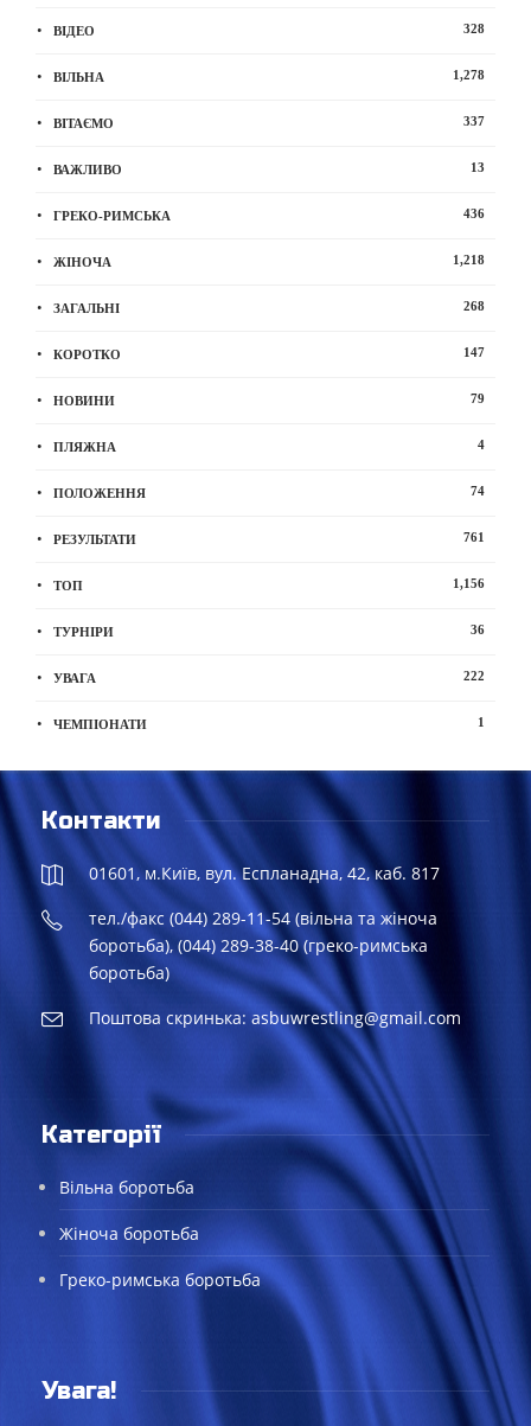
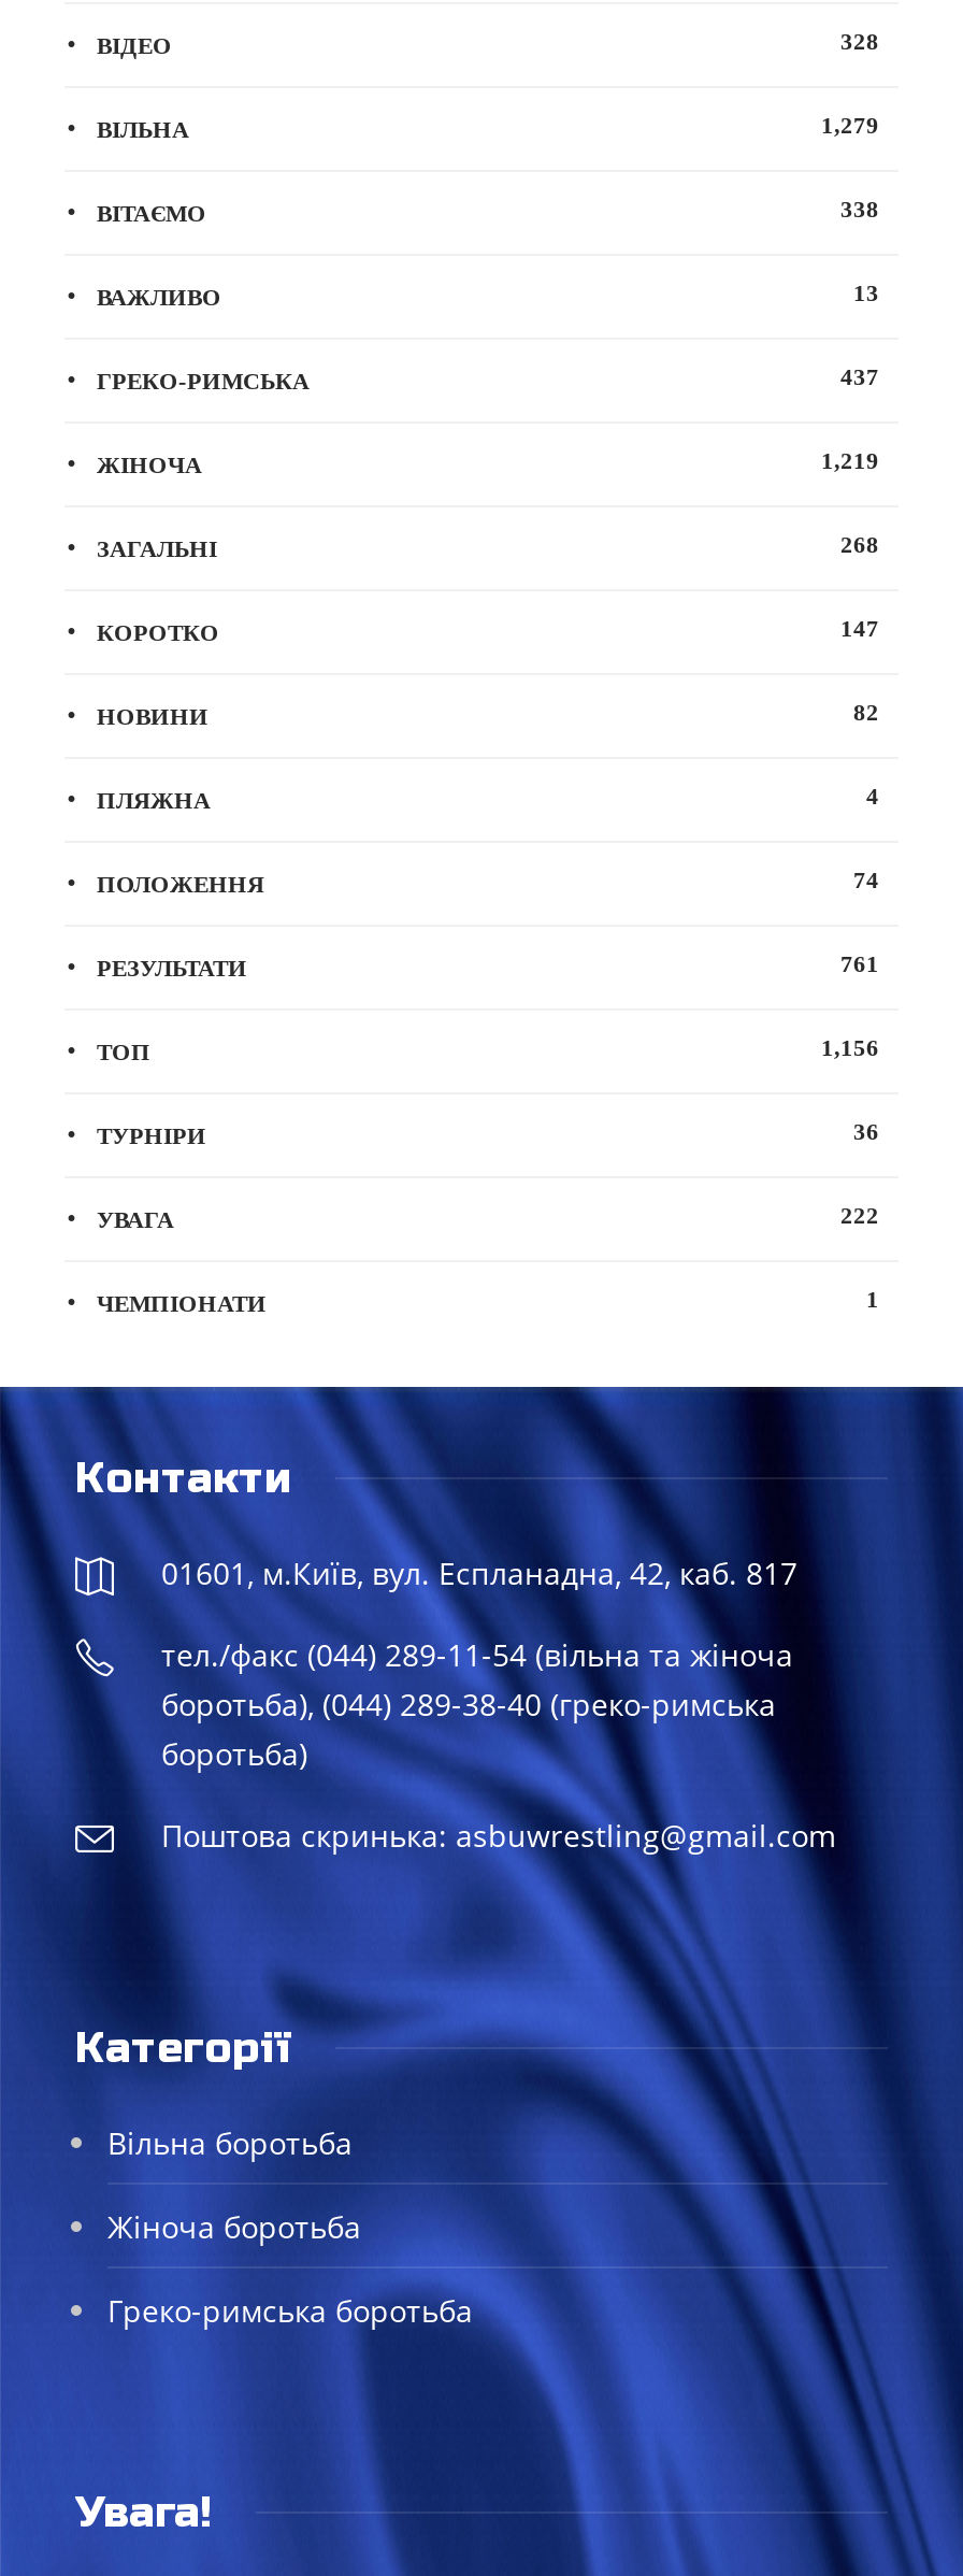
[453,67,485,81] 1,278 -> [821,111,879,137] 1,279
[463,113,485,128] 337 -> [840,195,879,221] 338
[463,206,485,220] 436 -> [840,363,879,388] 437
[453,252,485,266] 1,218 -> [821,446,879,472] 1,219
[471,391,485,405] 79 -> [853,698,879,724] 82

